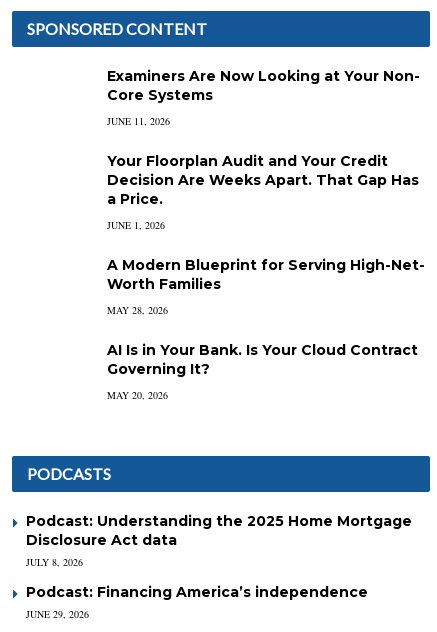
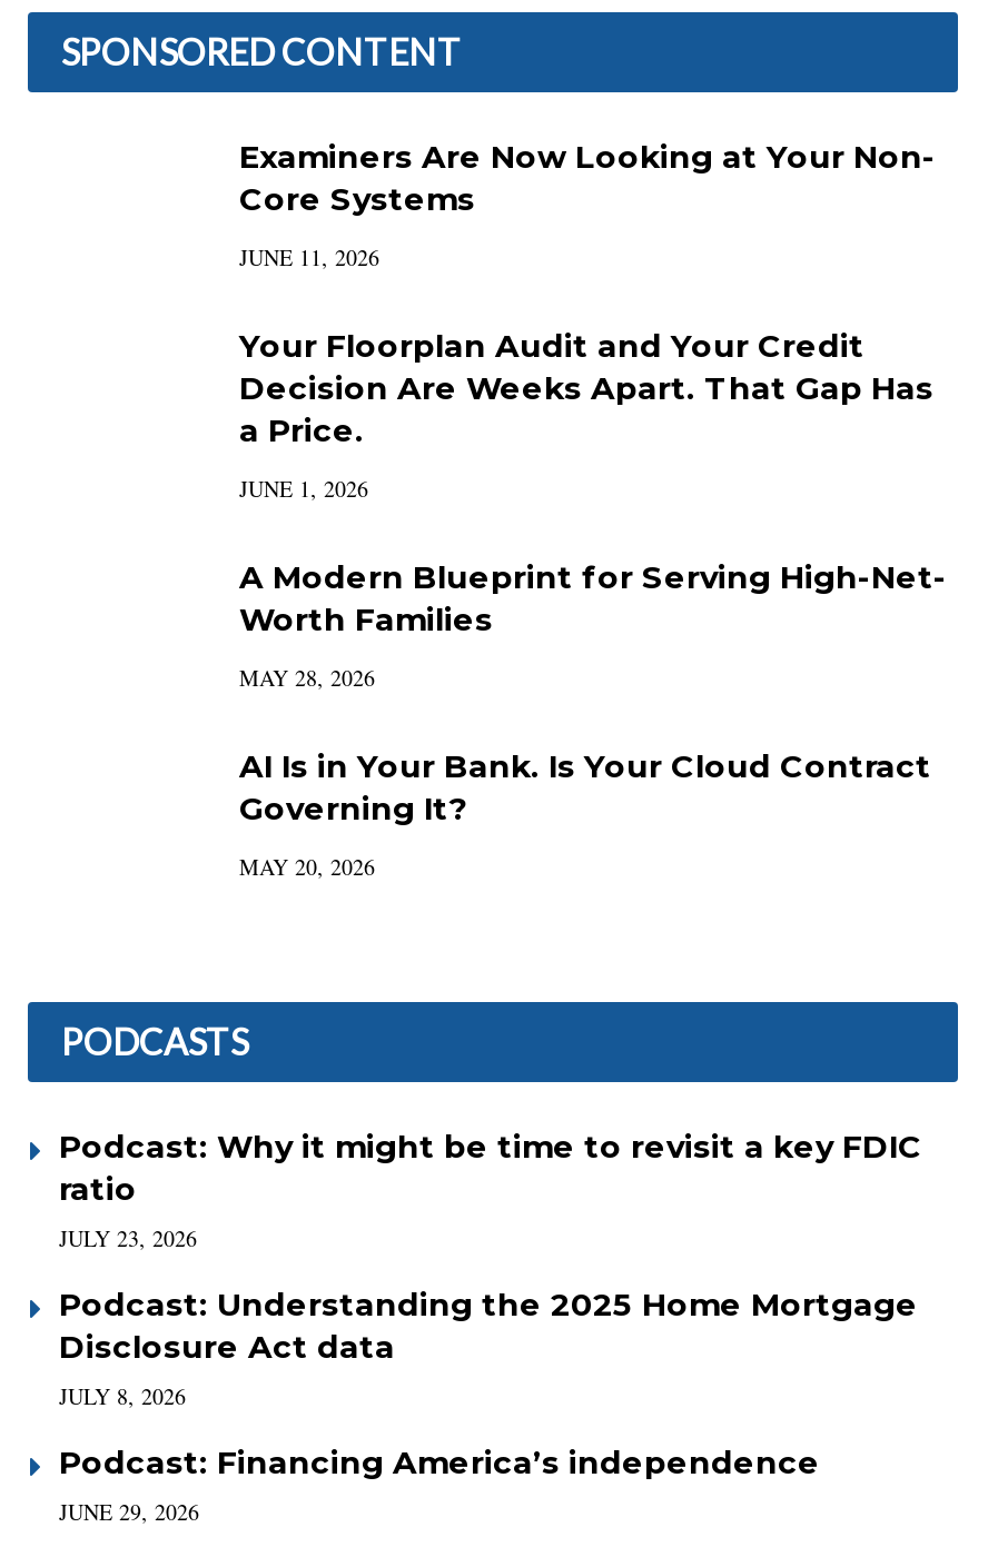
none -> [59,1127,922,1254] Podcast: Why it might be time to revisit a key FDIC | ratio | JULY 23, 2026

